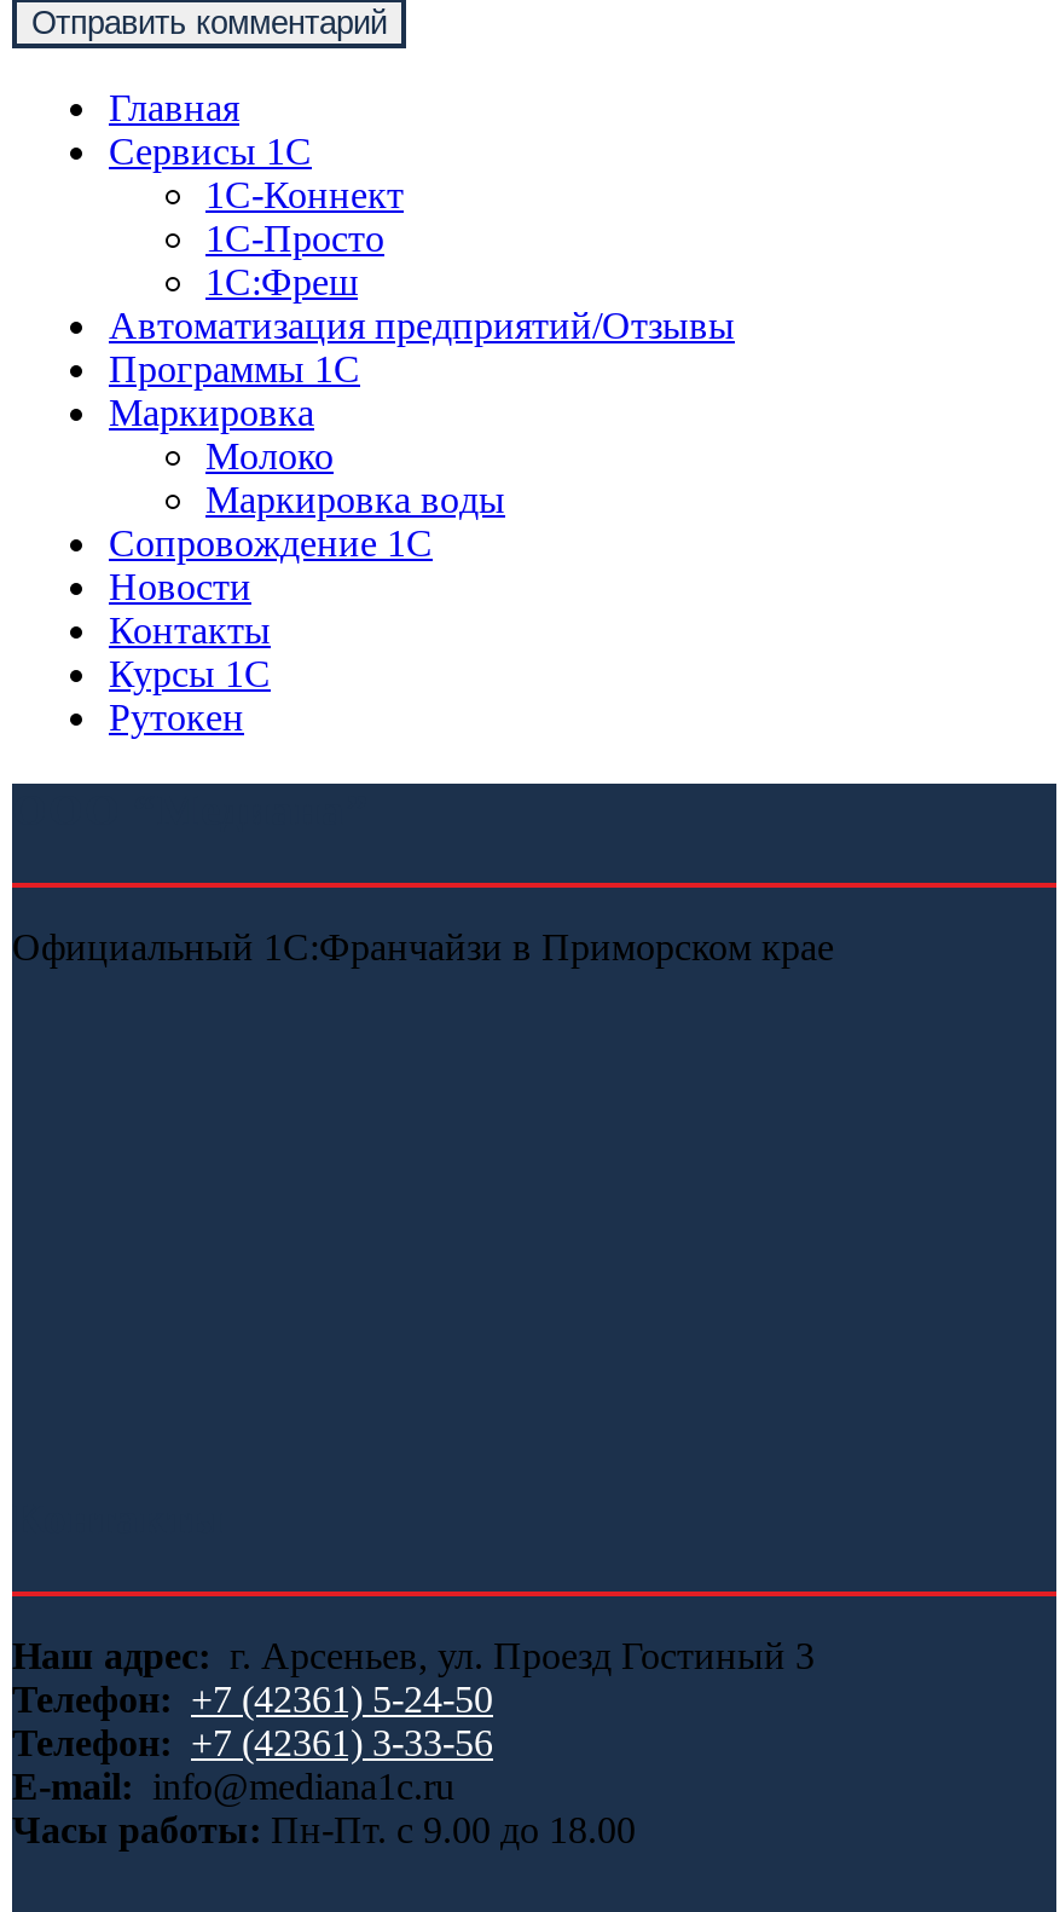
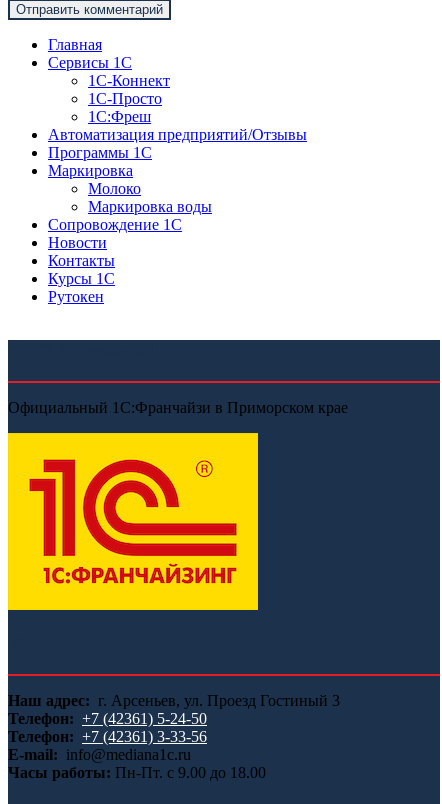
none -> [7,432,259,611] [image]

